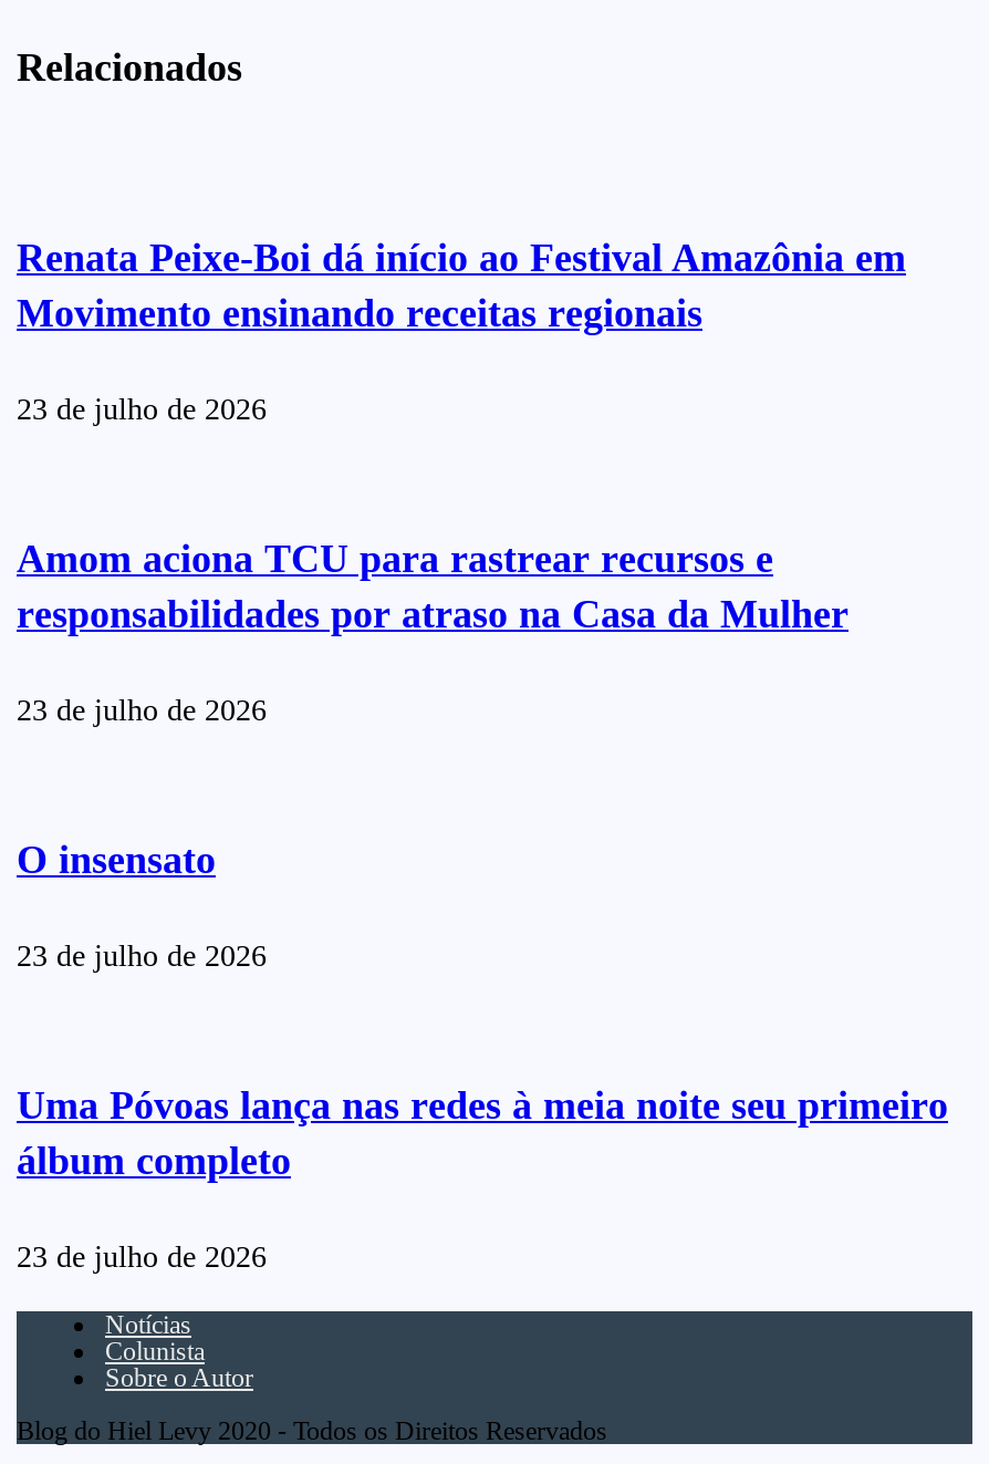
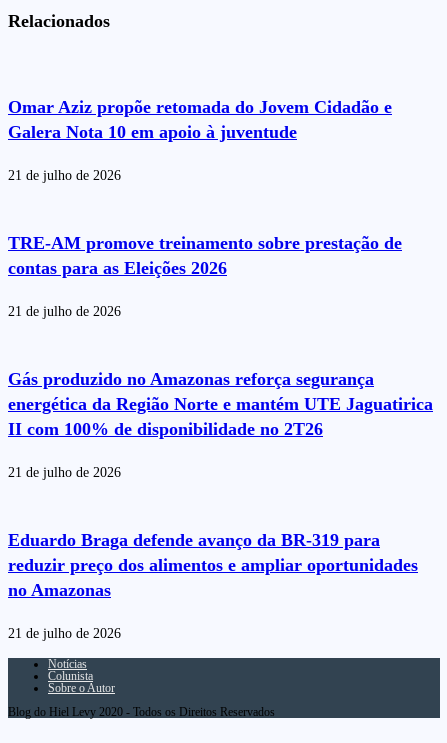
[17,236,906,336] Renata Peixe-Boi dá início ao Festival Amazônia em | Movimento ensinando receitas regionais -> [8,97,392,142] Omar Aziz propõe retomada do Jovem Cidadão e | Galera Nota 10 em apoio à juventude
[17,393,267,426] 23 de julho de 2026 -> [8,168,121,183] 21 de julho de 2026
[17,537,849,637] Amom aciona TCU para rastrear recursos e | responsabilidades por atraso na Casa da Mulher -> [8,233,402,278] TRE-AM promove treinamento sobre prestação de | contas para as Eleições 2026
[17,694,267,727] 23 de julho de 2026 -> [8,304,121,319] 21 de julho de 2026
[17,838,216,882] O insensato -> [8,369,433,439] Gás produzido no Amazonas reforça segurança | energética da Região Norte e mantém UTE Jaguatirica | II com 100% de disponibilidade no 2T26
[17,940,267,973] 23 de julho de 2026 -> [8,465,121,480] 21 de julho de 2026
[17,1084,948,1183] Uma Póvoas lança nas redes à meia noite seu primeiro | álbum completo -> [8,530,418,600] Eduardo Braga defende avanço da BR-319 para | reduzir preço dos alimentos e ampliar oportunidades | no Amazonas
[17,1241,267,1274] 23 de julho de 2026 -> [8,626,121,641] 21 de julho de 2026

